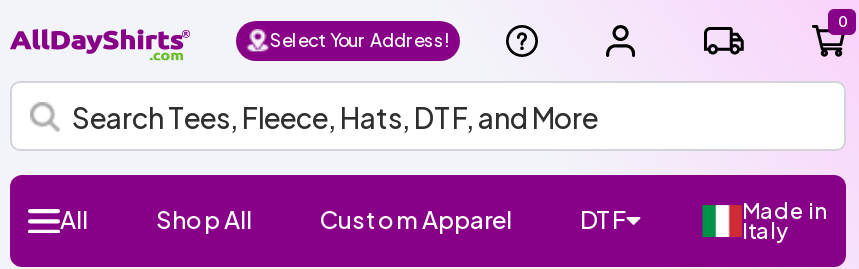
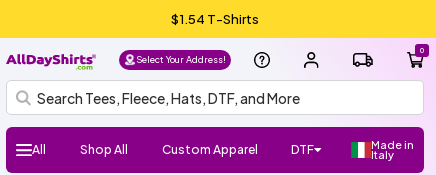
none -> [171,11,259,27] $1.54 T-Shirts

